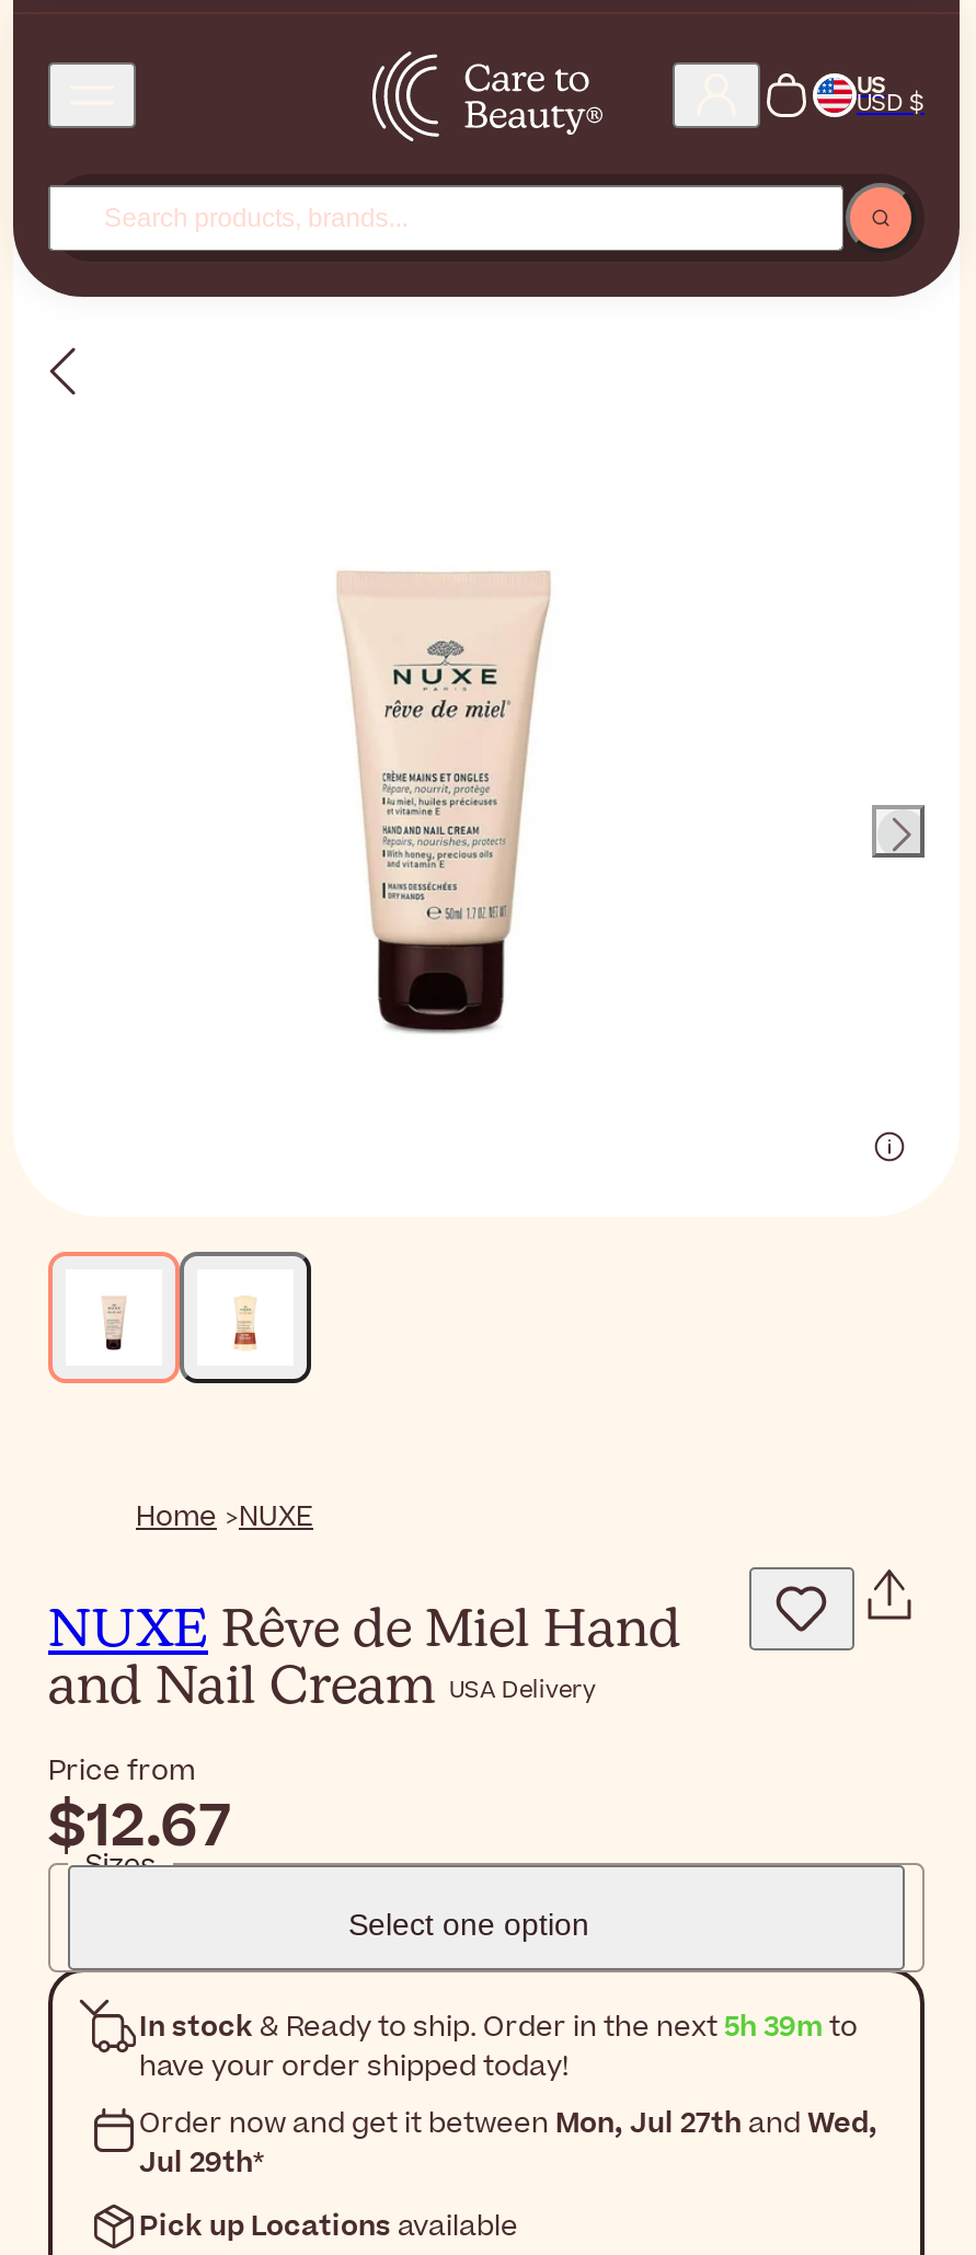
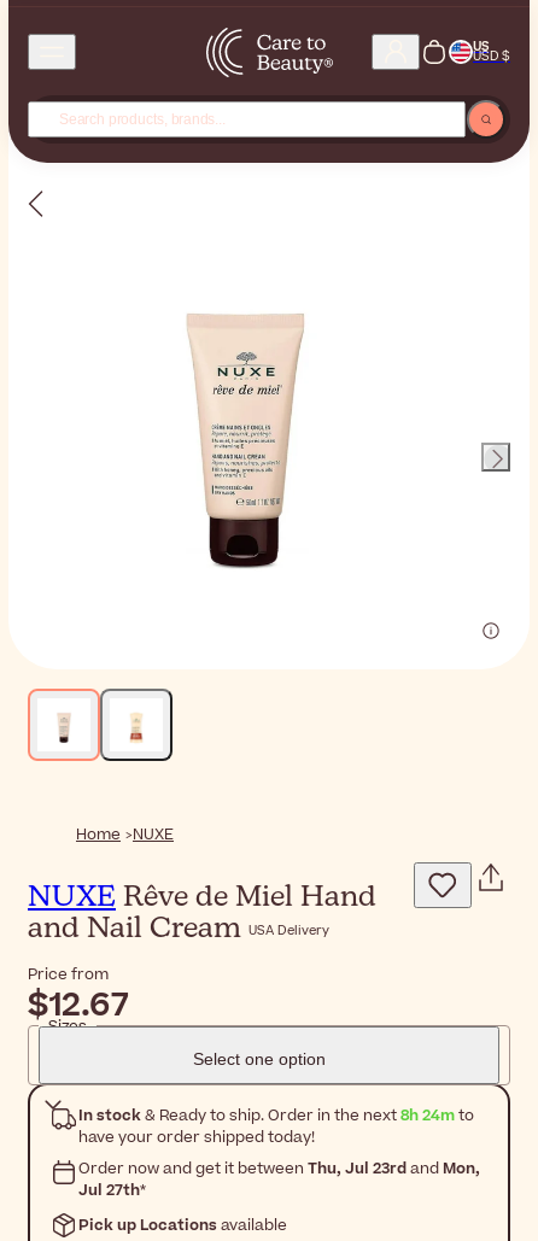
[139,2007,858,2046] In stock & Ready to ship. Order in the next 5h 39m to -> [78,1104,473,1126] In stock & Ready to ship. Order in the next 8h 24m to
[139,2103,877,2143] Order now and get it between Mon, Jul 27th and Wed, -> [78,1157,479,1179] Order now and get it between Thu, Jul 23rd and Mon,
[139,2143,264,2182] Jul 29th* -> [78,1179,145,1201] Jul 27th*

